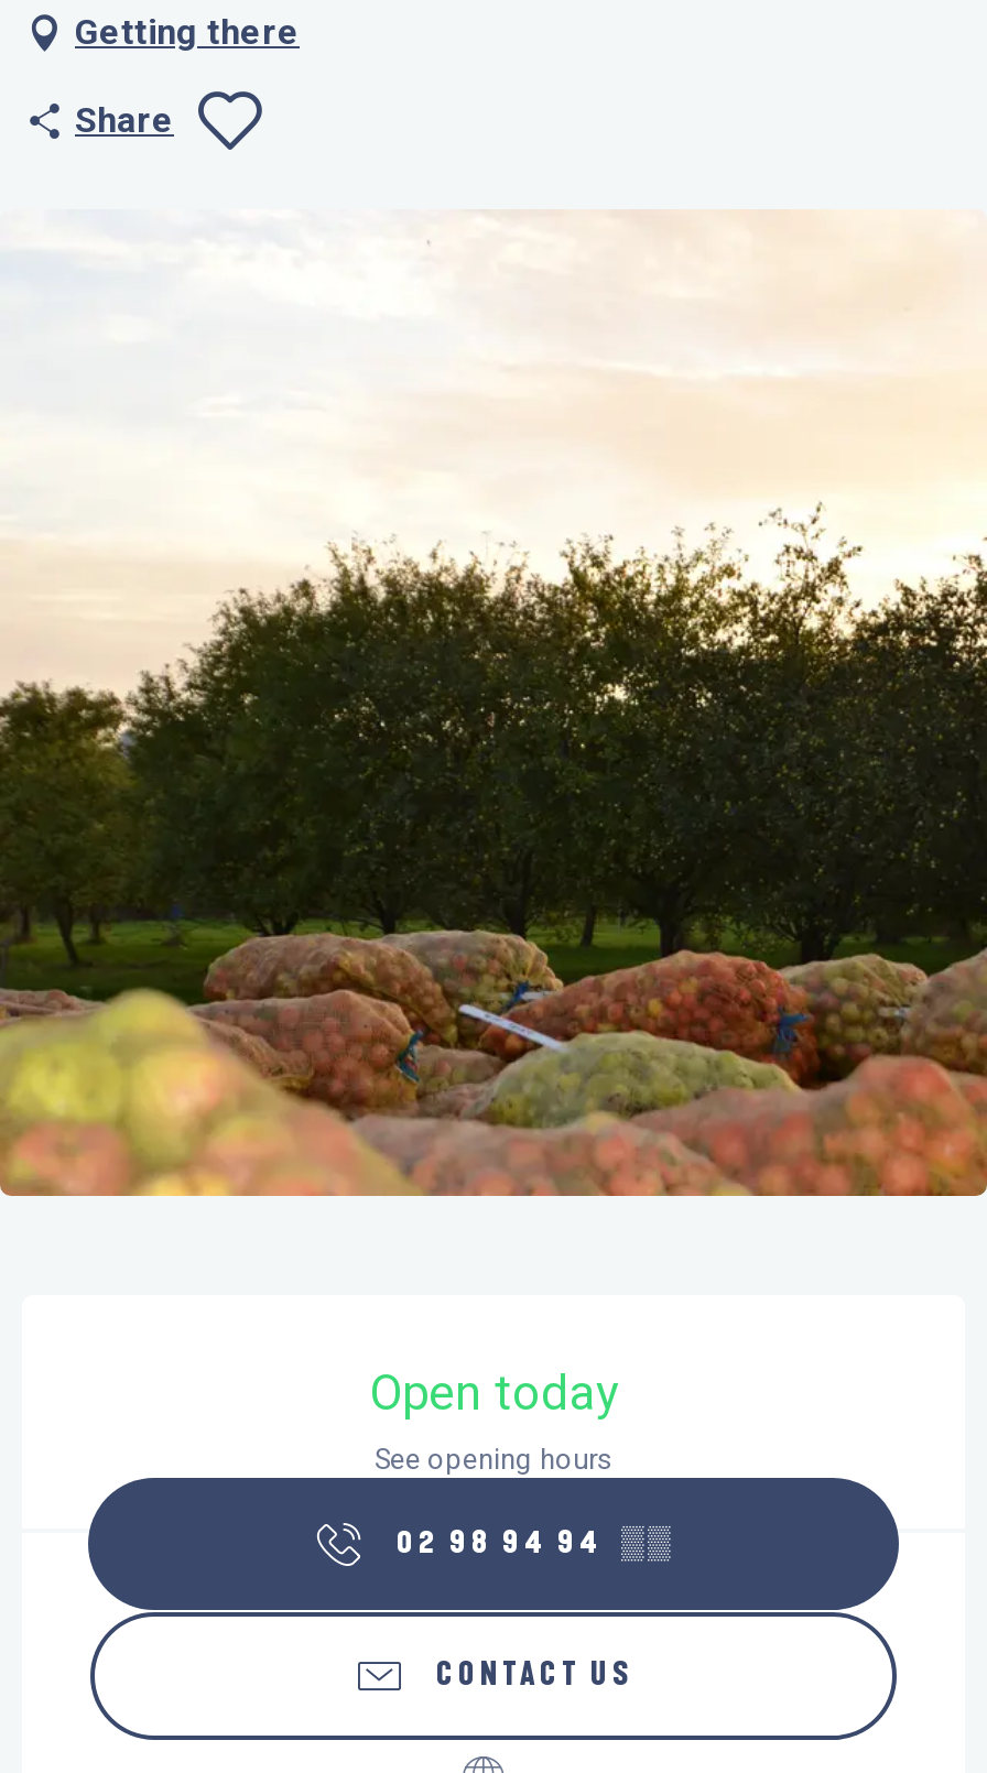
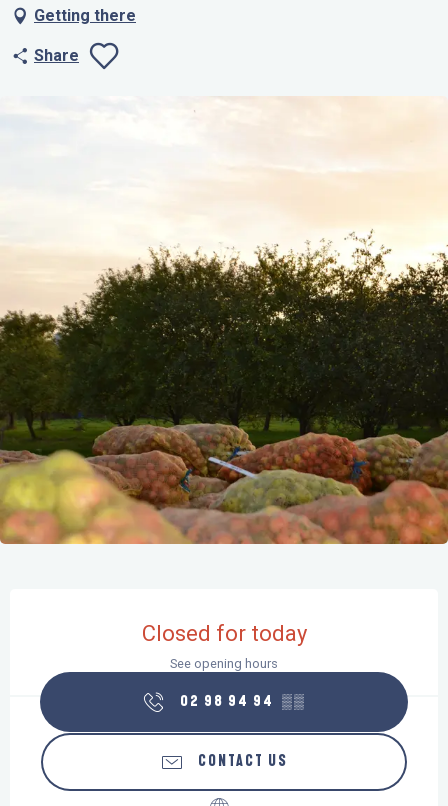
[369,1366,618,1421] Open today -> [141,621,306,646] Closed for today

